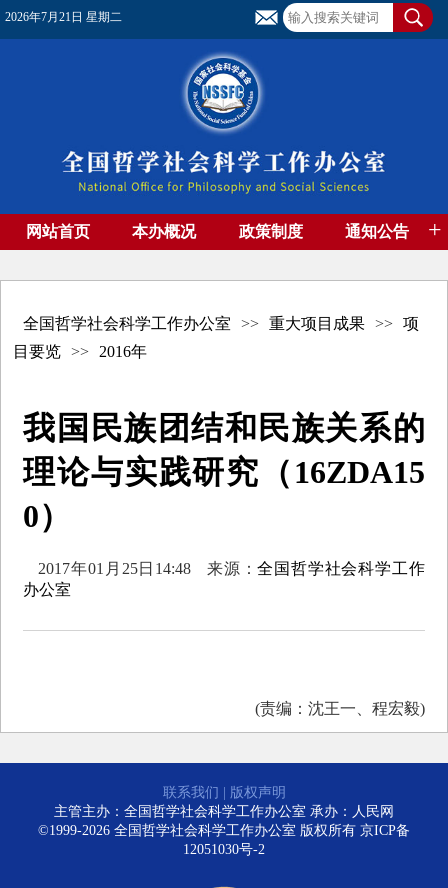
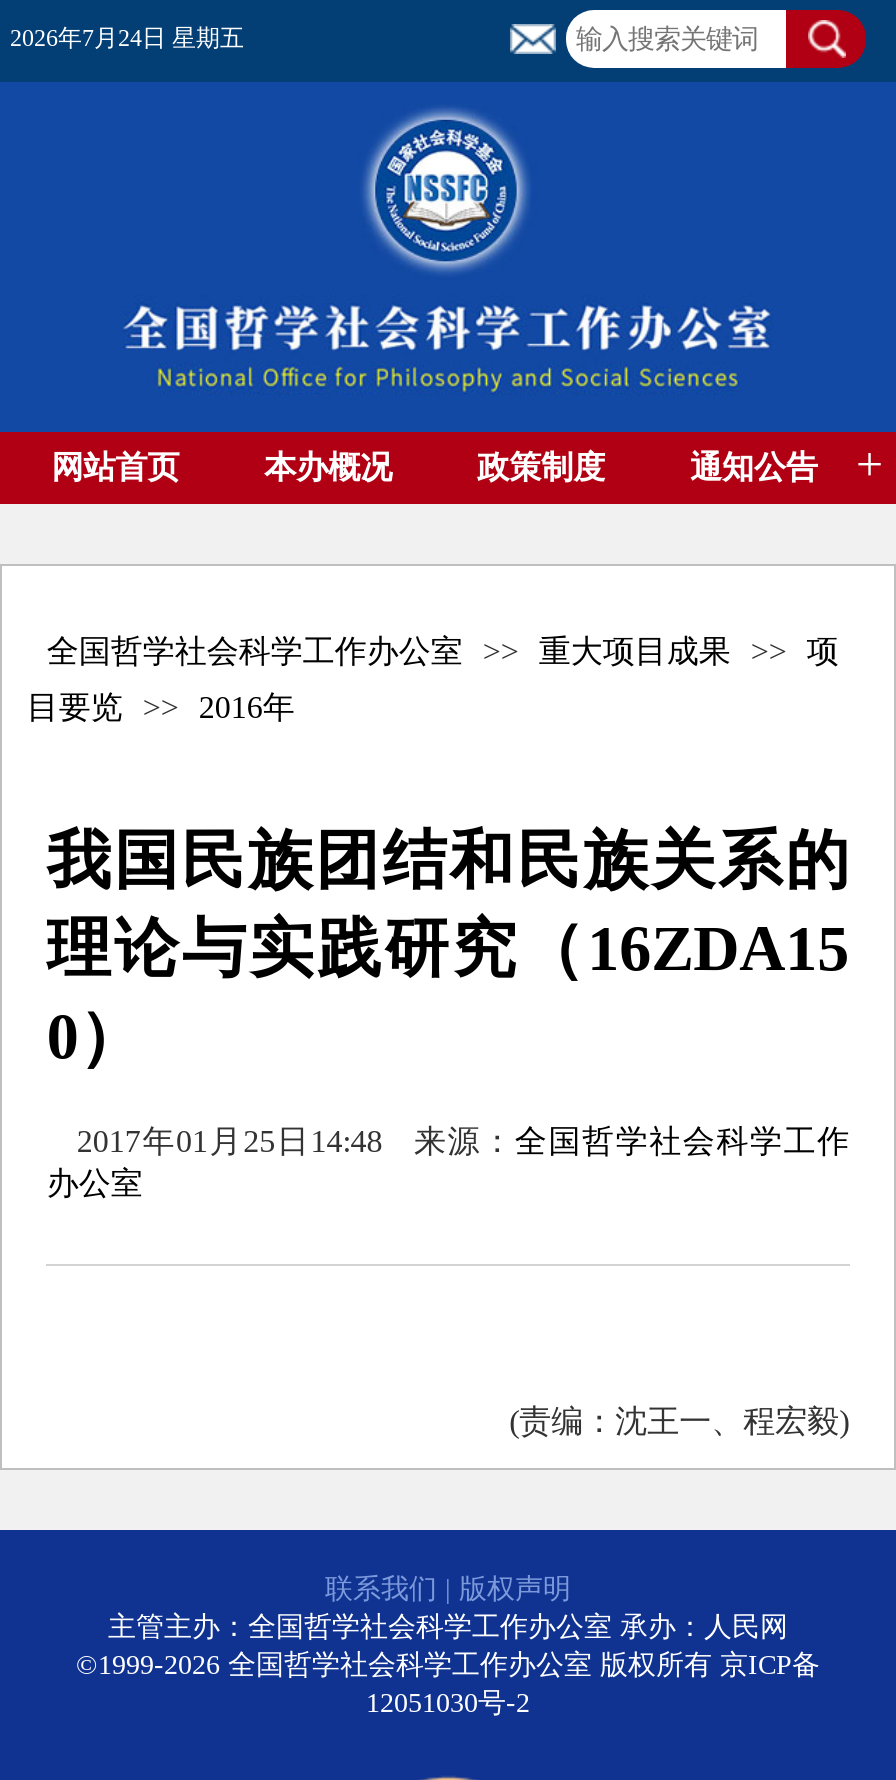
[5,10,122,24] 2026年7月21日 星期二 -> [10,24,244,52] 2026年7月24日 星期五

